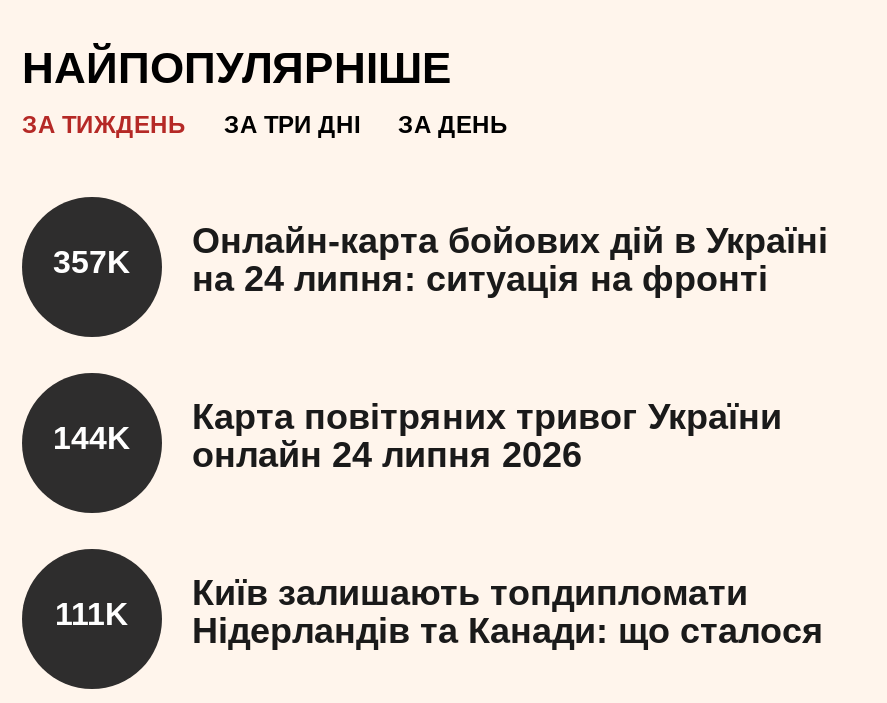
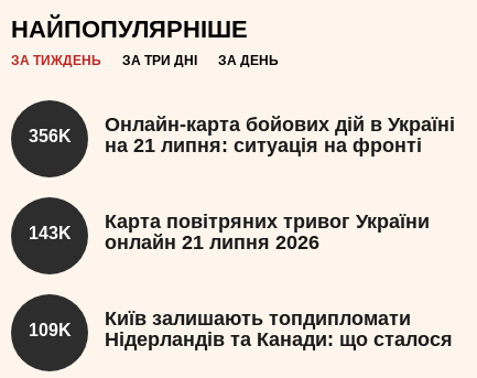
[53,245,131,279] 357K -> [28,127,71,145] 356K
[192,258,768,298] на 24 липня: ситуація на фронті -> [105,134,422,156] на 21 липня: ситуація на фронті
[53,421,131,455] 144K -> [28,224,71,242] 143K
[192,434,582,474] онлайн 24 липня 2026 -> [105,231,319,253] онлайн 21 липня 2026
[55,597,824,650] 111K Нідерландів та Канади: що сталося -> [28,321,453,350] 109K Нідерландів та Канади: що сталося

